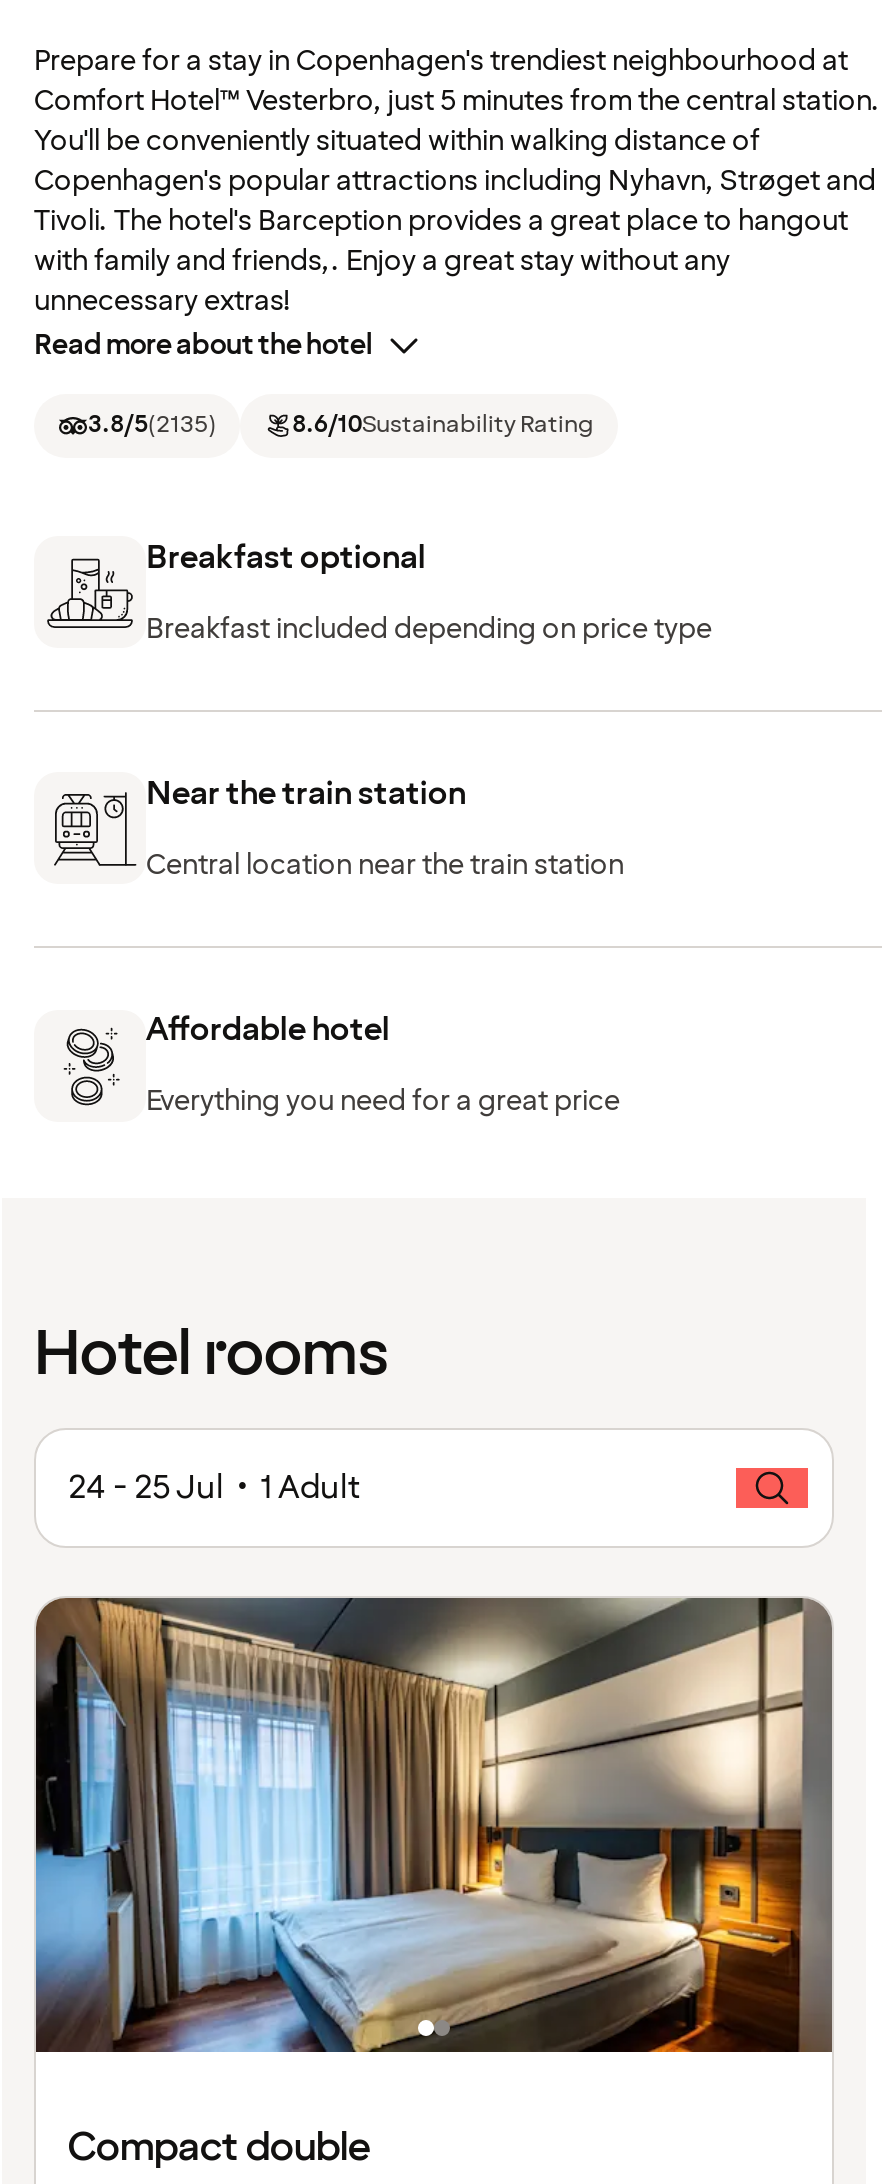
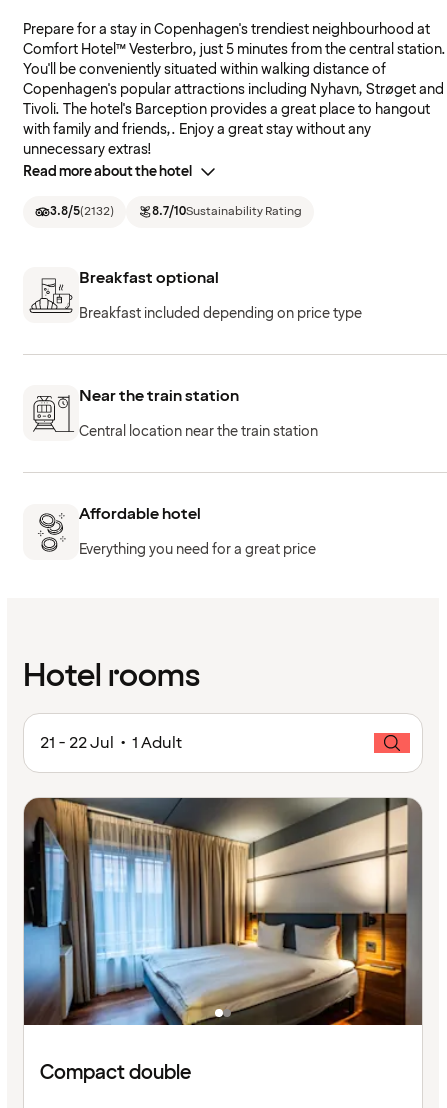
[88,409,216,443] 3.8/5(2135) -> [50,203,114,220] 3.8/5(2132)
[292,409,594,443] 8.6/10Sustainability Rating -> [152,203,302,220] 8.7/10Sustainability Rating
[68,1466,360,1510] 24 - 25 Jul • 1 Adult -> [40,732,182,754] 21 - 22 Jul • 1 Adult

